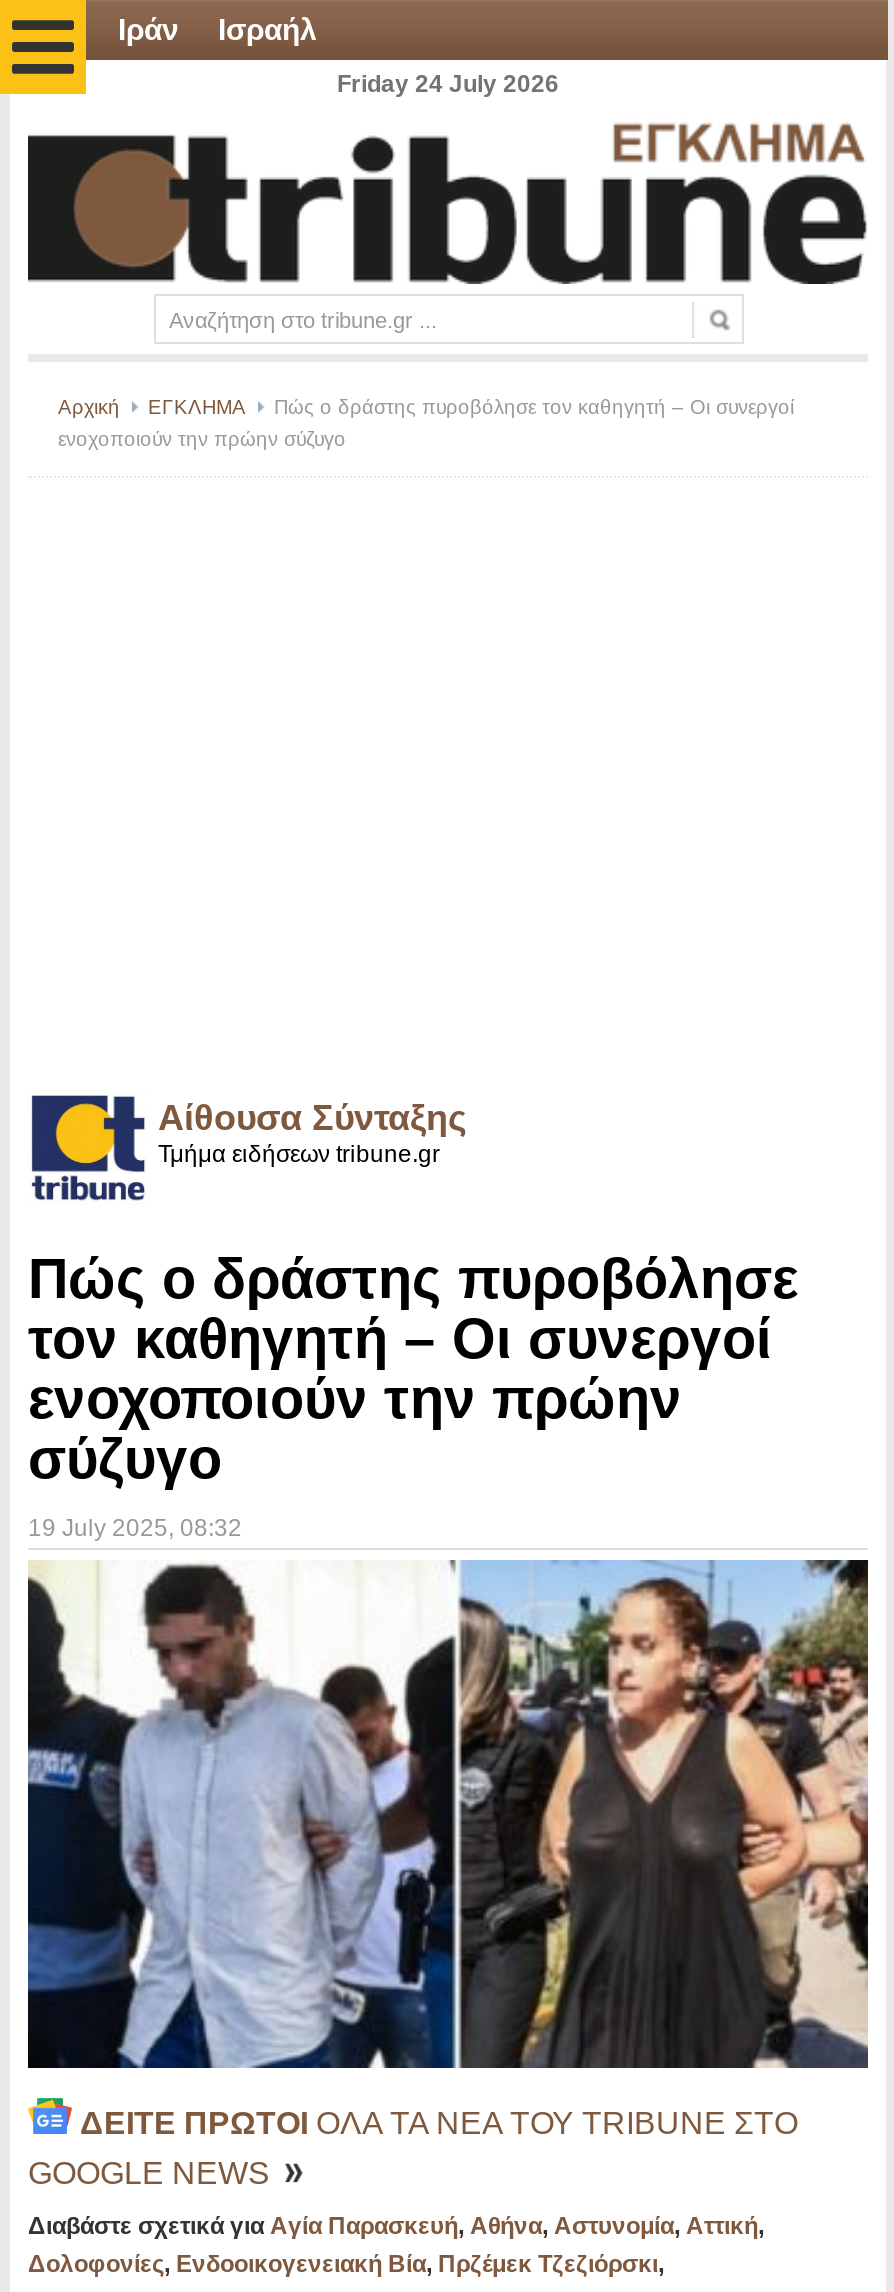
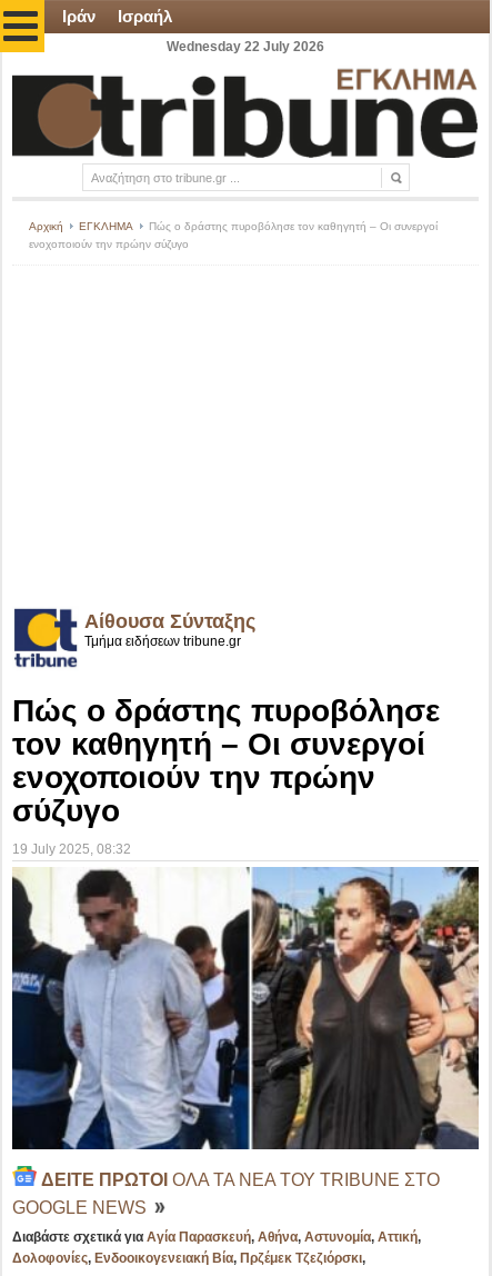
[337,70,559,98] Friday 24 July 2026 -> [167,39,324,54] Wednesday 22 July 2026

